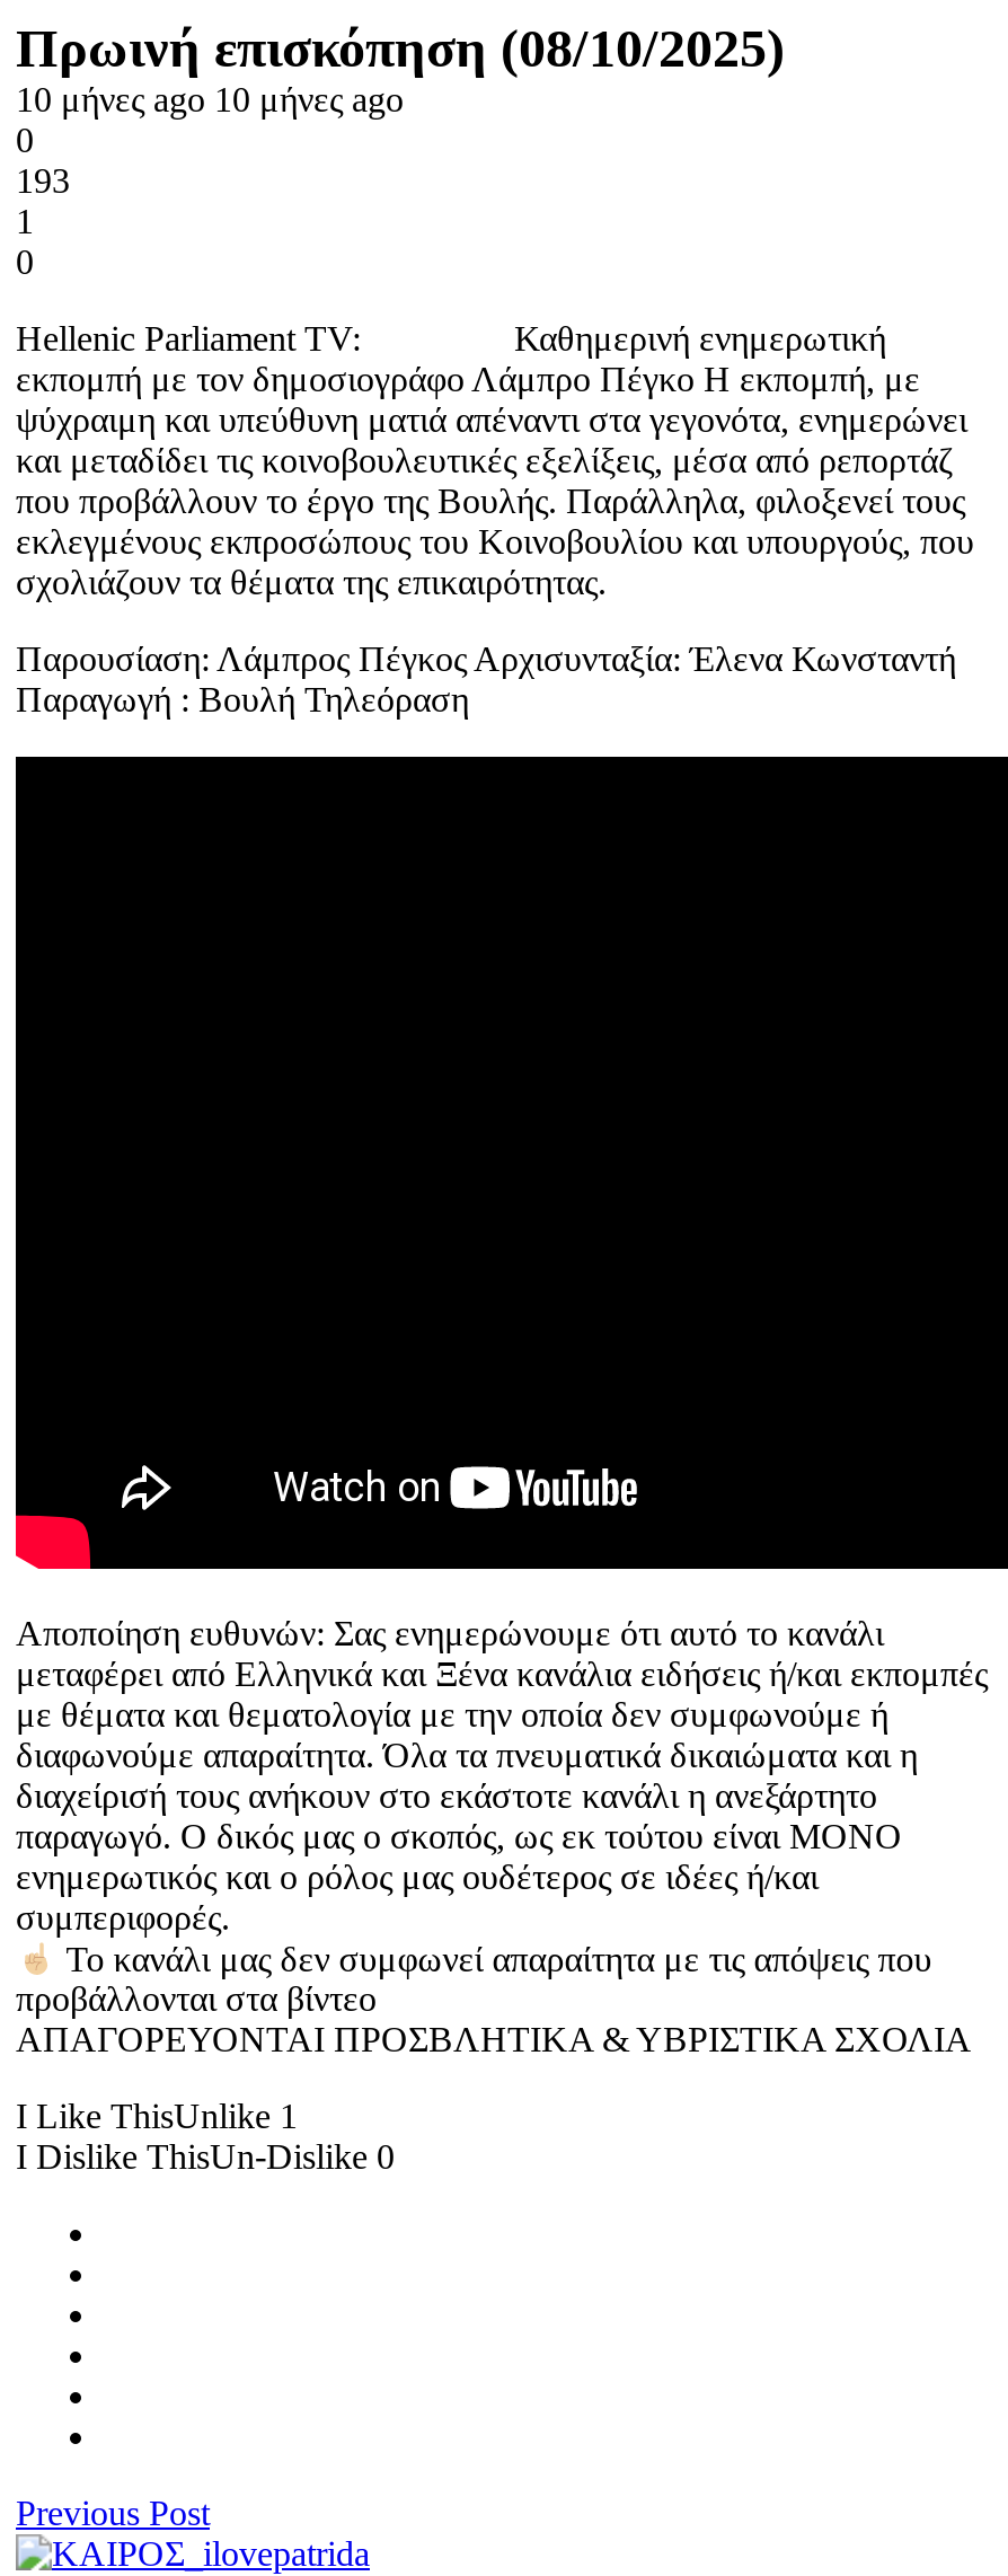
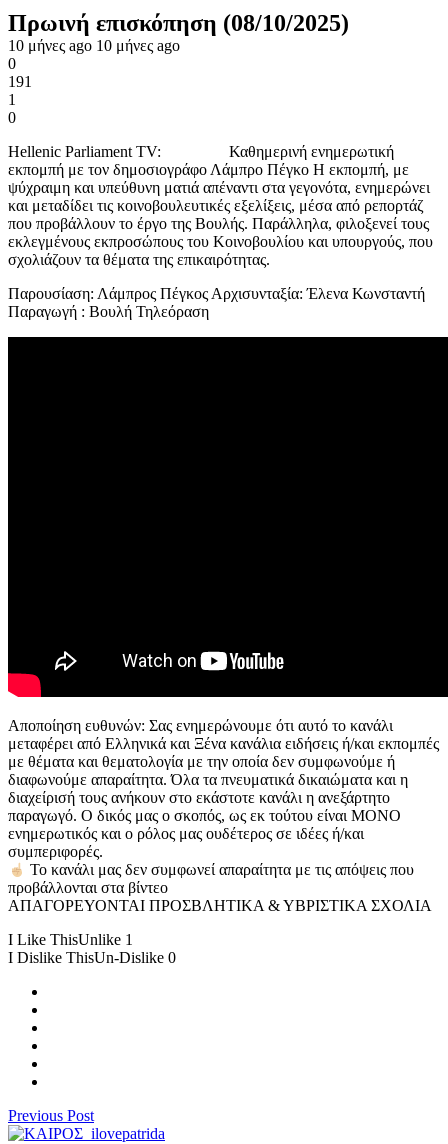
[16,161,70,200] 193 -> [8,73,32,90] 191

